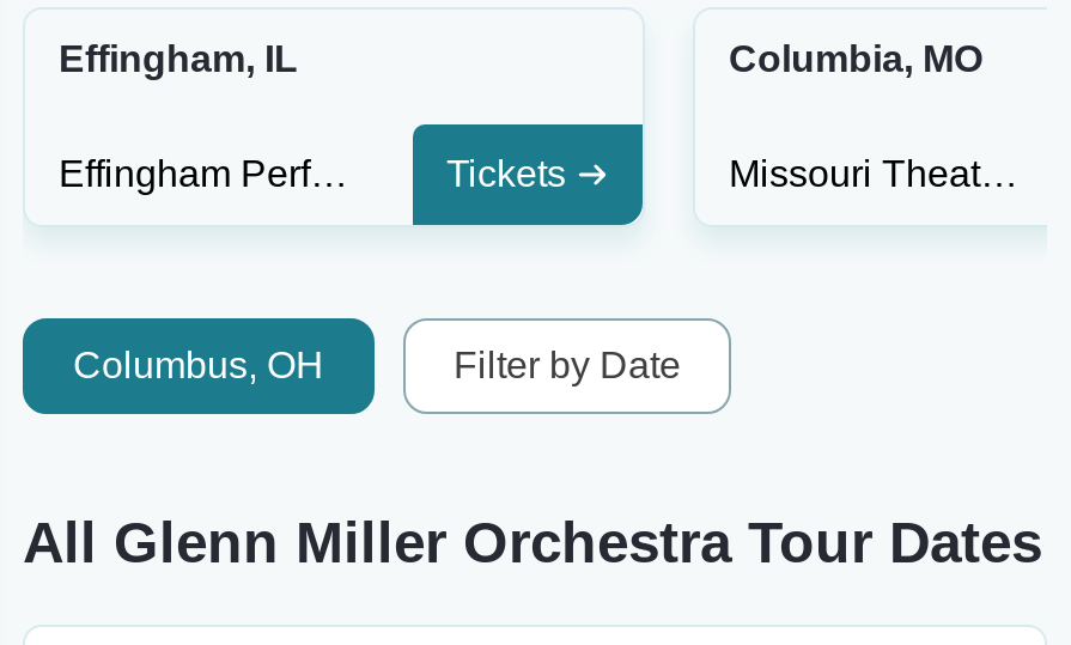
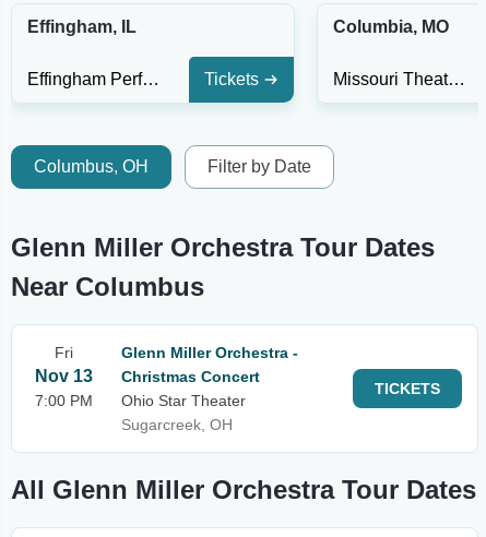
none -> [11,232,435,409] Glenn Miller Orchestra Tour Dates | Near Columbus | Fri | Nov 13 | 7:00 PM
none -> [121,344,298,433] Glenn Miller Orchestra - | Christmas Concert | Ohio Star Theater | Sugarcreek, OH
none -> [375,380,440,397] TICKETS

